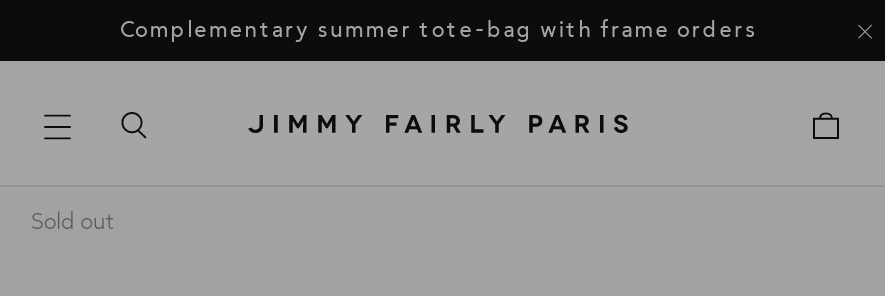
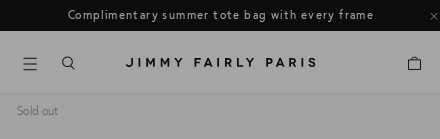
[120,13,758,43] Complementary summer tote-bag with frame orders -> [68,7,374,22] Complimentary summer tote bag with every frame

